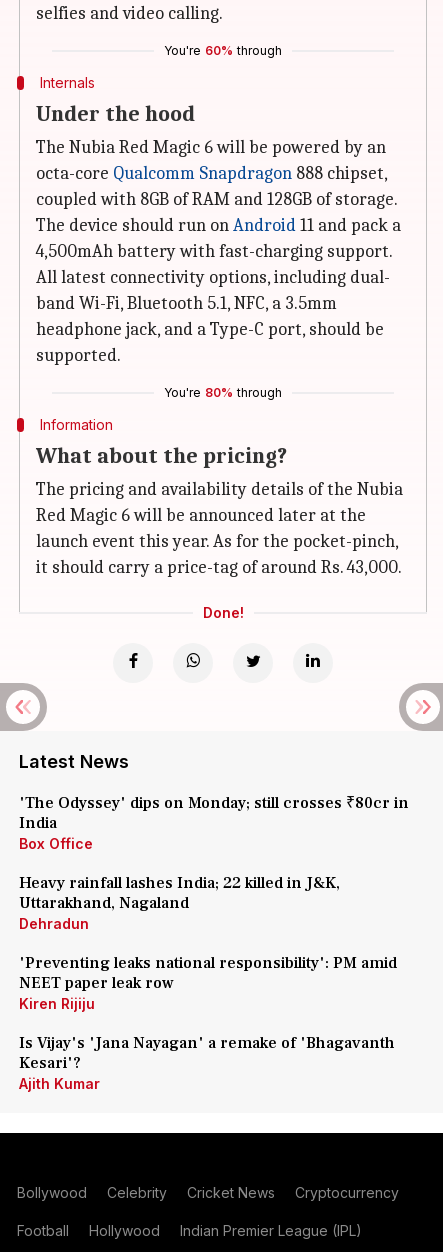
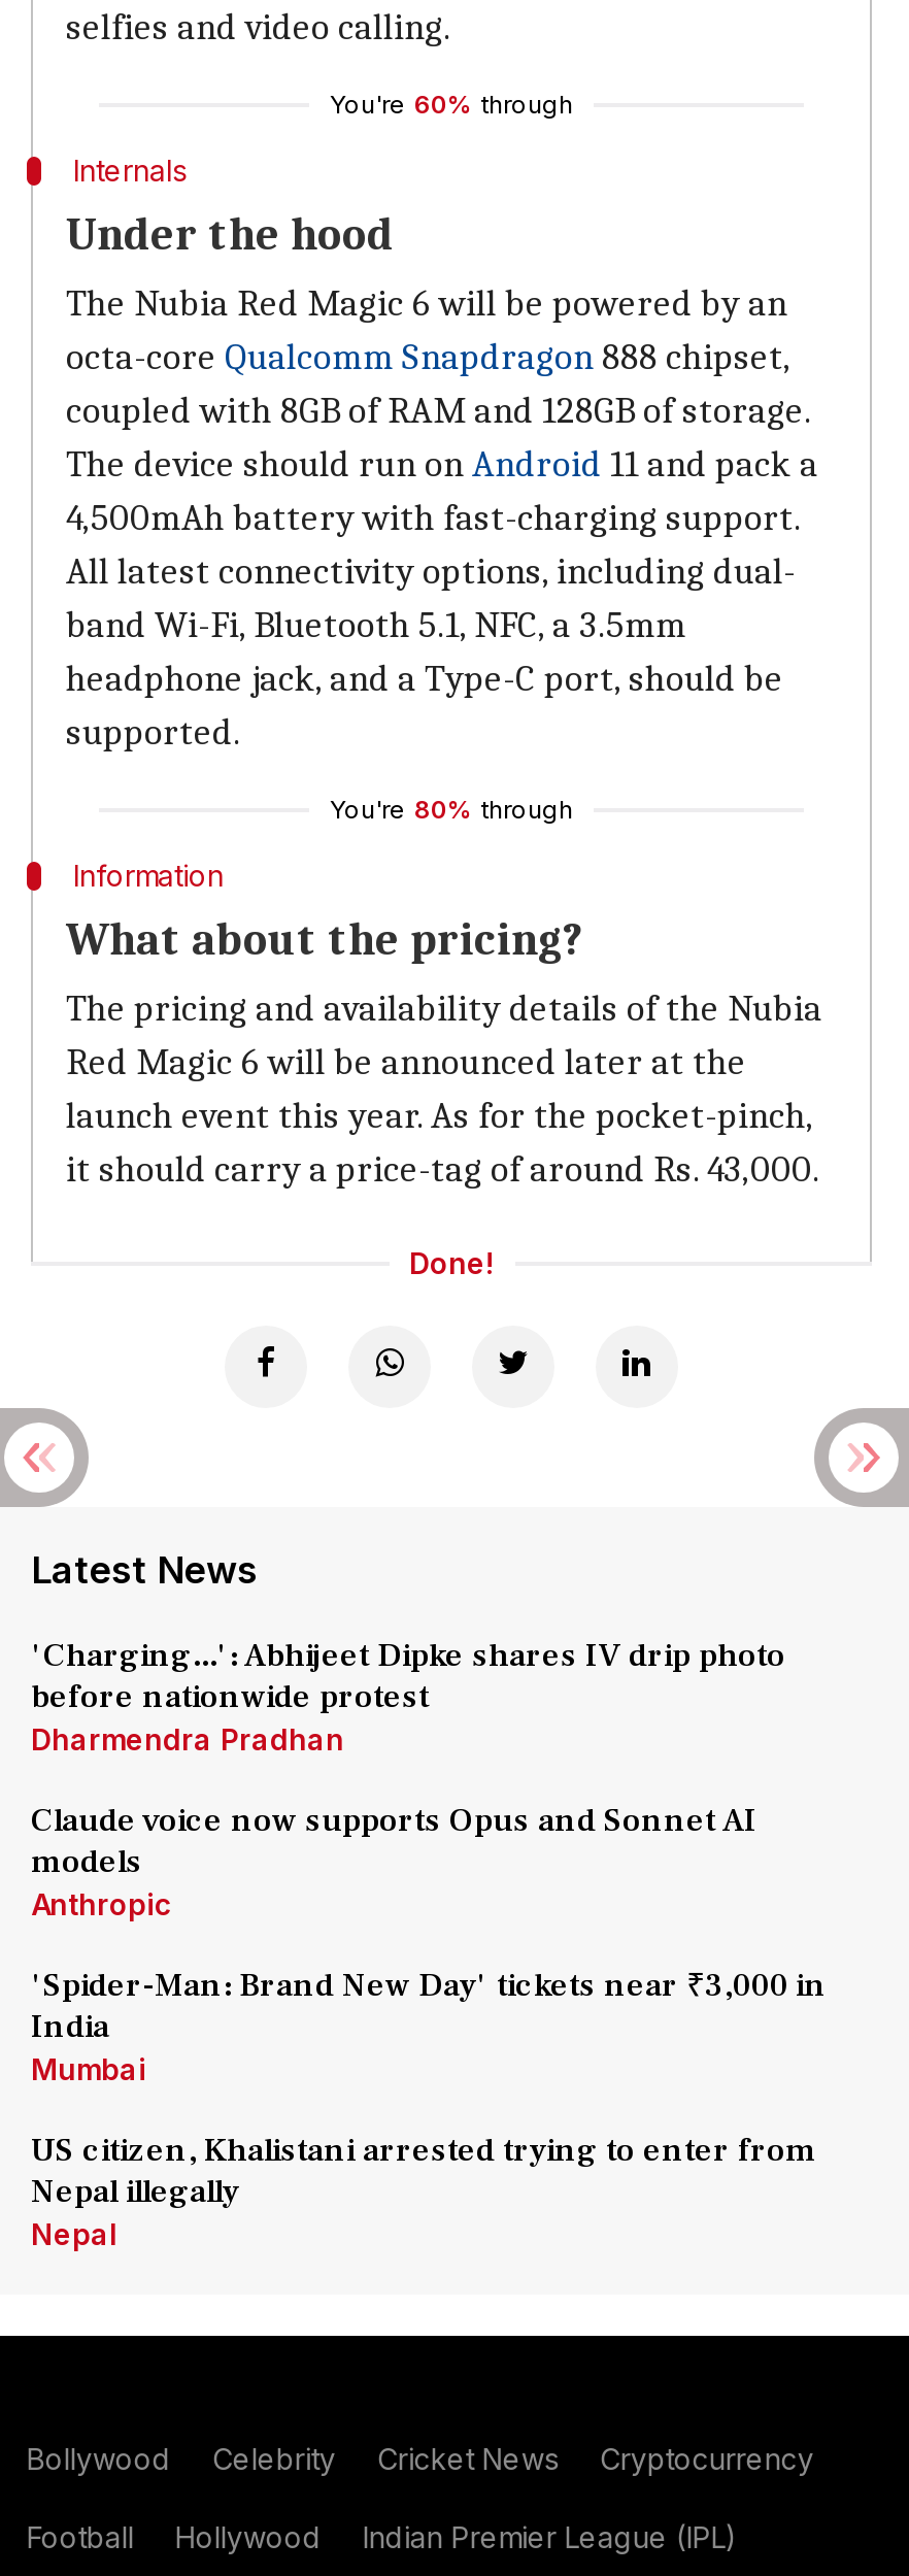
[19,793,409,813] 'The Odyssey' dips on Monday; still crosses ₹80cr in -> [31,1635,827,2006] 'Charging...': Abhijeet Dipke shares IV drip photo | before nationwide protest | Dharmendra Pradhan | Claude voice now supports Opus and Sonnet AI | models | Anthropic | 'Spider-Man: Brand New Day' tickets near ₹3,000 in
moved [19,813,57,833] -> [31,2006,109,2047]: India
[19,835,397,1092] Box Office | Heavy rainfall lashes India; 22 killed in J&K, | Uttarakhand, Nagaland | Dehradun | 'Preventing leaks national responsibility': PM amid | NEET paper leak row | Kiren Rijiju | Is Vijay's 'Jana Nayagan' a remake of 'Bhagavanth | Kesari'? | Ajith Kumar -> [31,2051,816,2251] Mumbai | US citizen, Khalistani arrested trying to enter from | Nepal illegally | Nepal

